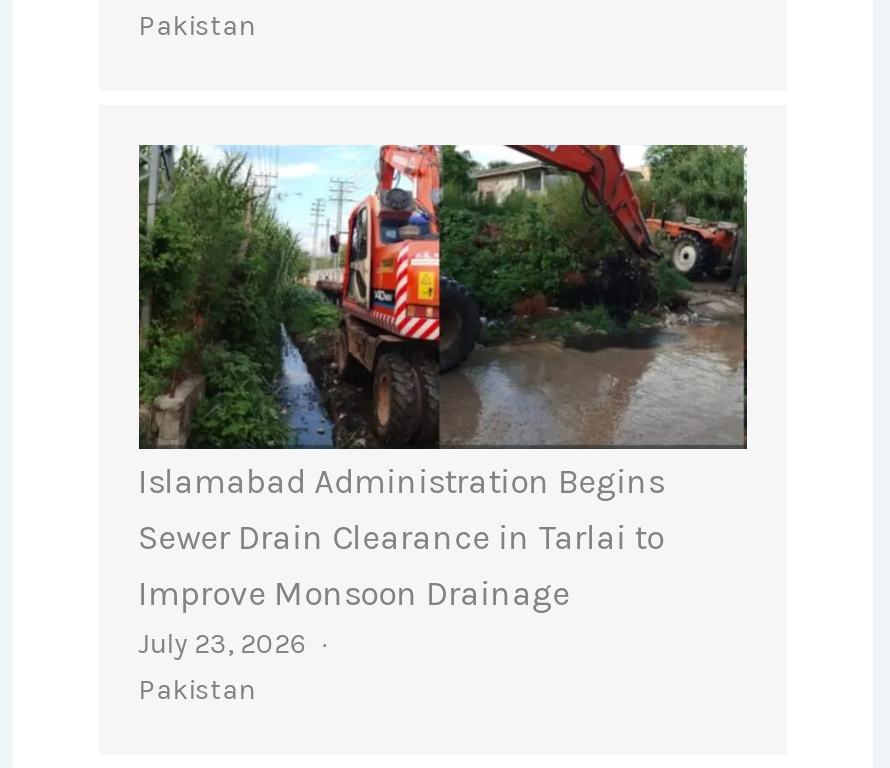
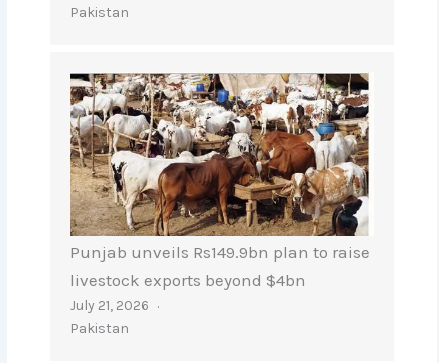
[137,144,749,660] [image] | Islamabad Administration Begins | Sewer Drain Clearance in Tarlai to | Improve Monsoon Drainage | July 23, 2026 -> [69,72,374,314] [image] | Punjab unveils Rs149.9bn plan to raise | livestock exports beyond $4bn | July 21, 2026

